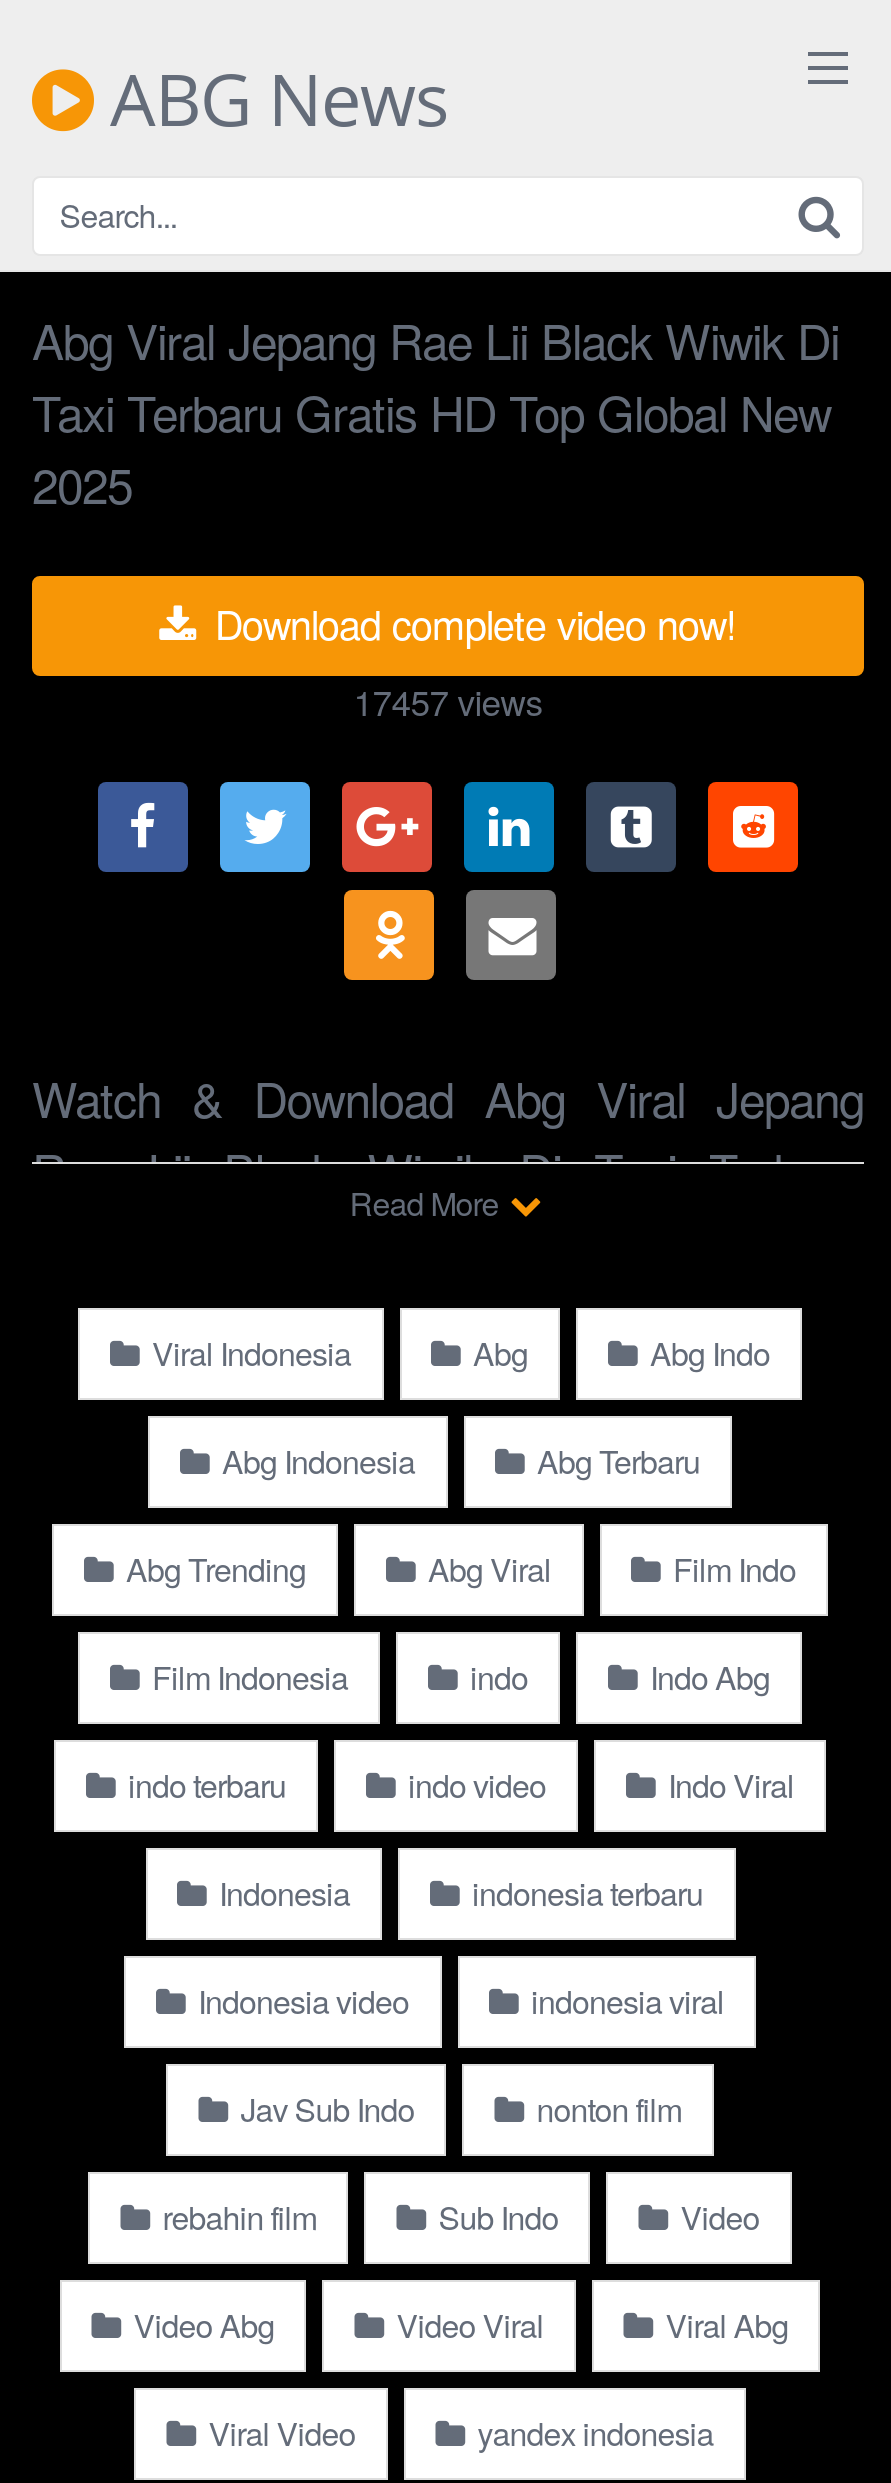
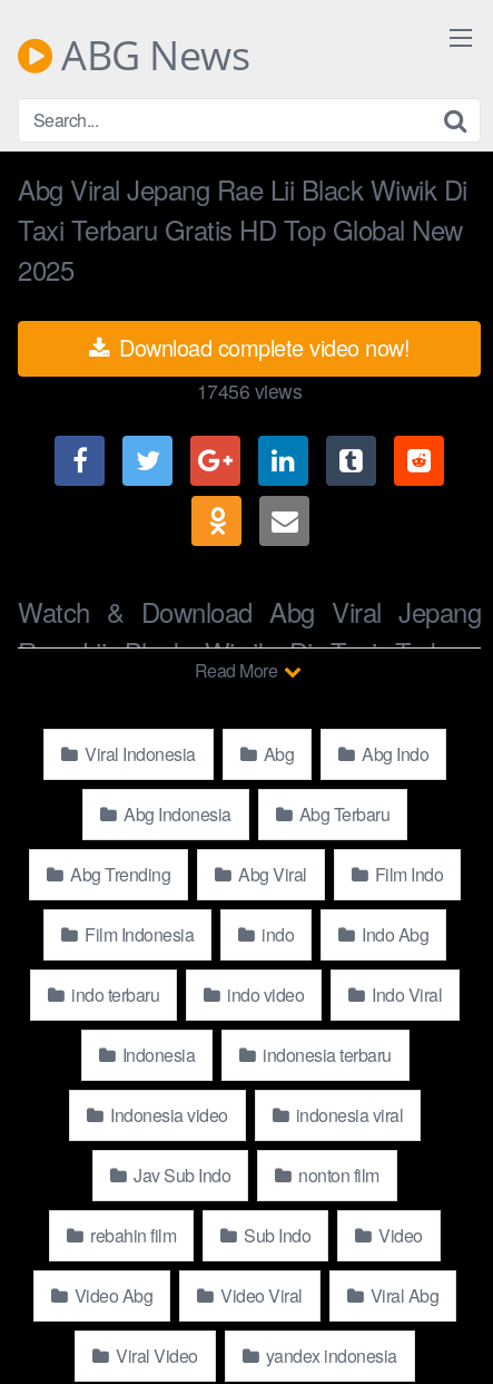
[354,676,542,726] 17457views -> [197,377,302,405] 17456views

